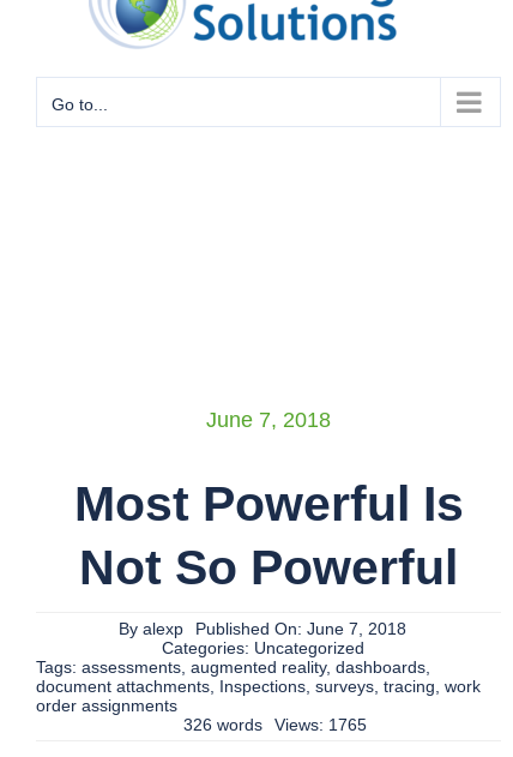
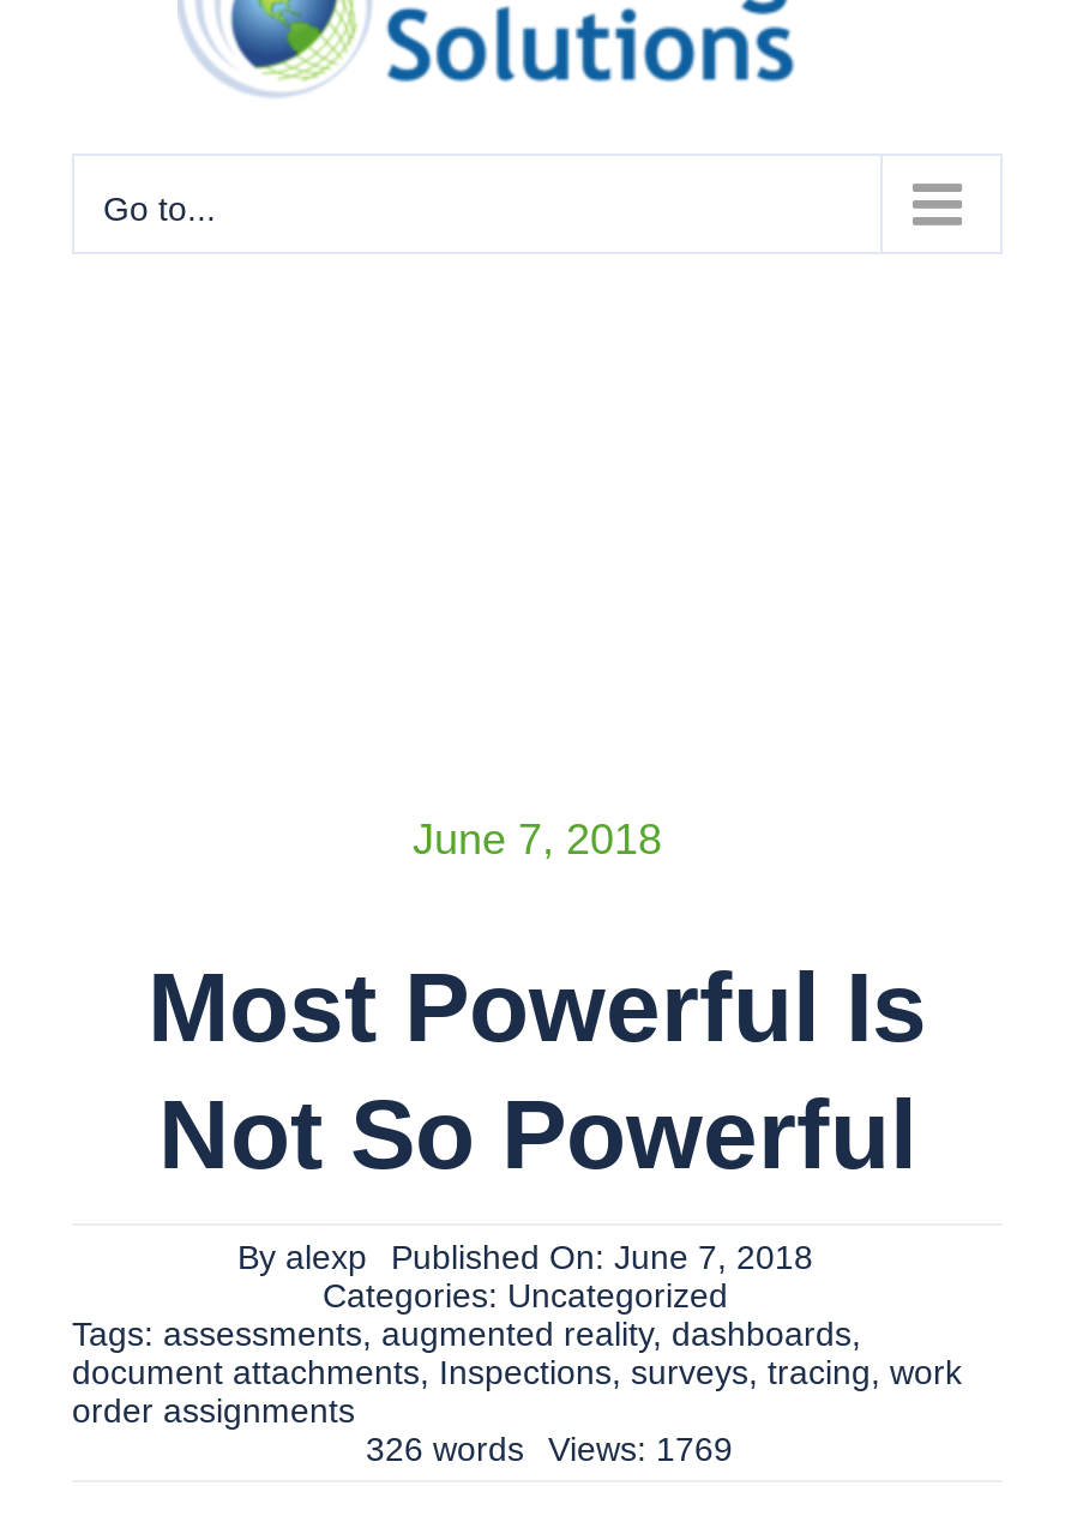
[183,715,366,734] 326 words Views: 1765 -> [366,1430,733,1468] 326 words Views: 1769

